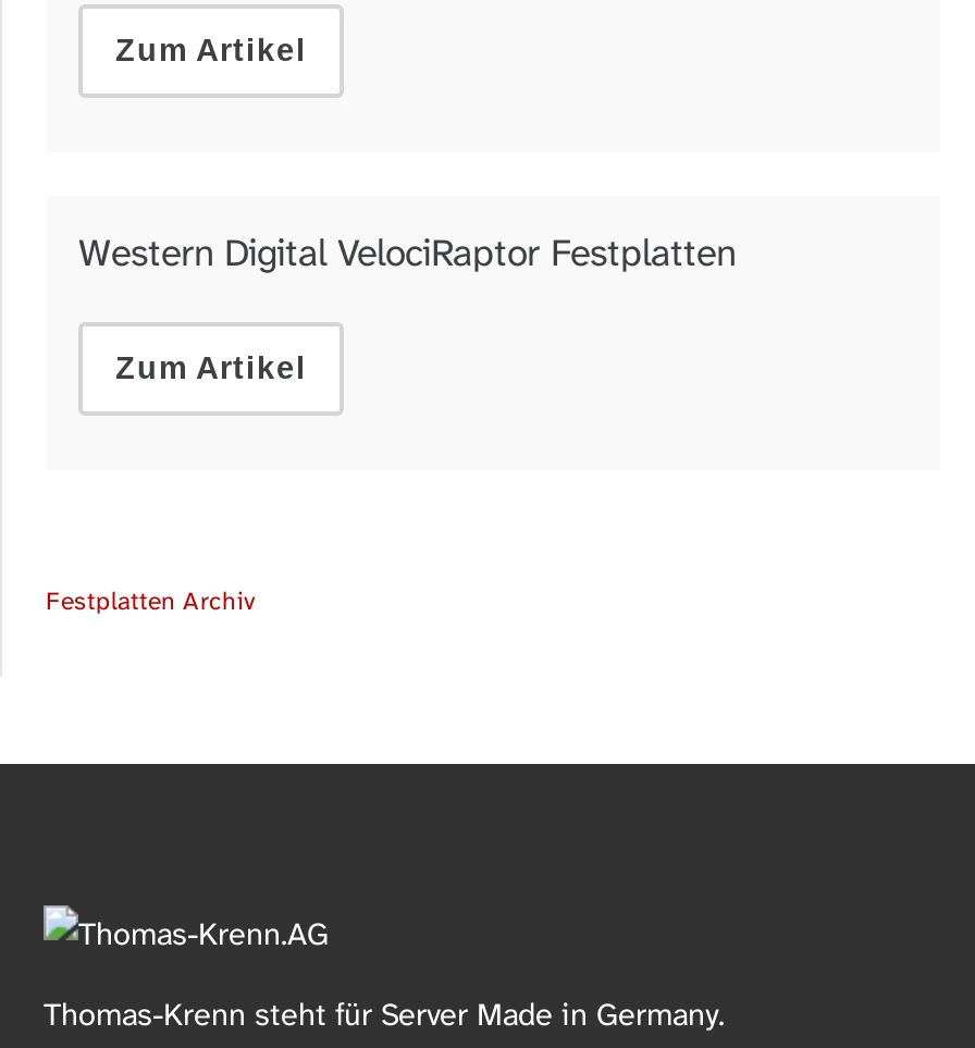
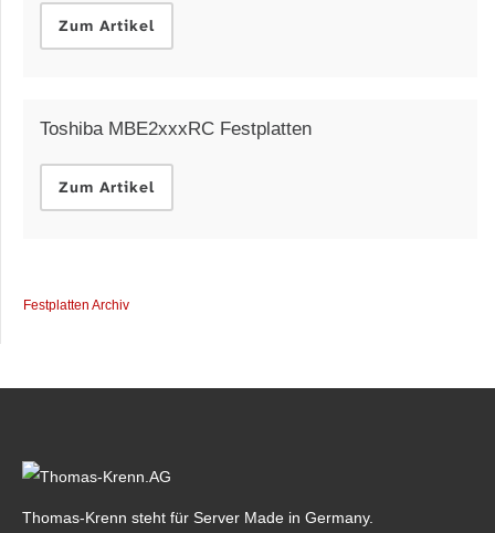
[78,228,736,276] Western Digital VelociRaptor Festplatten -> [40,117,312,139] Toshiba MBE2xxxRC Festplatten

